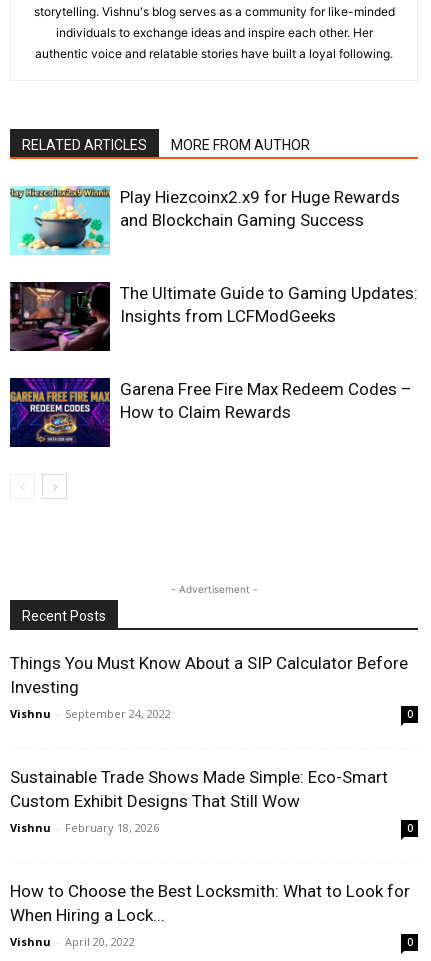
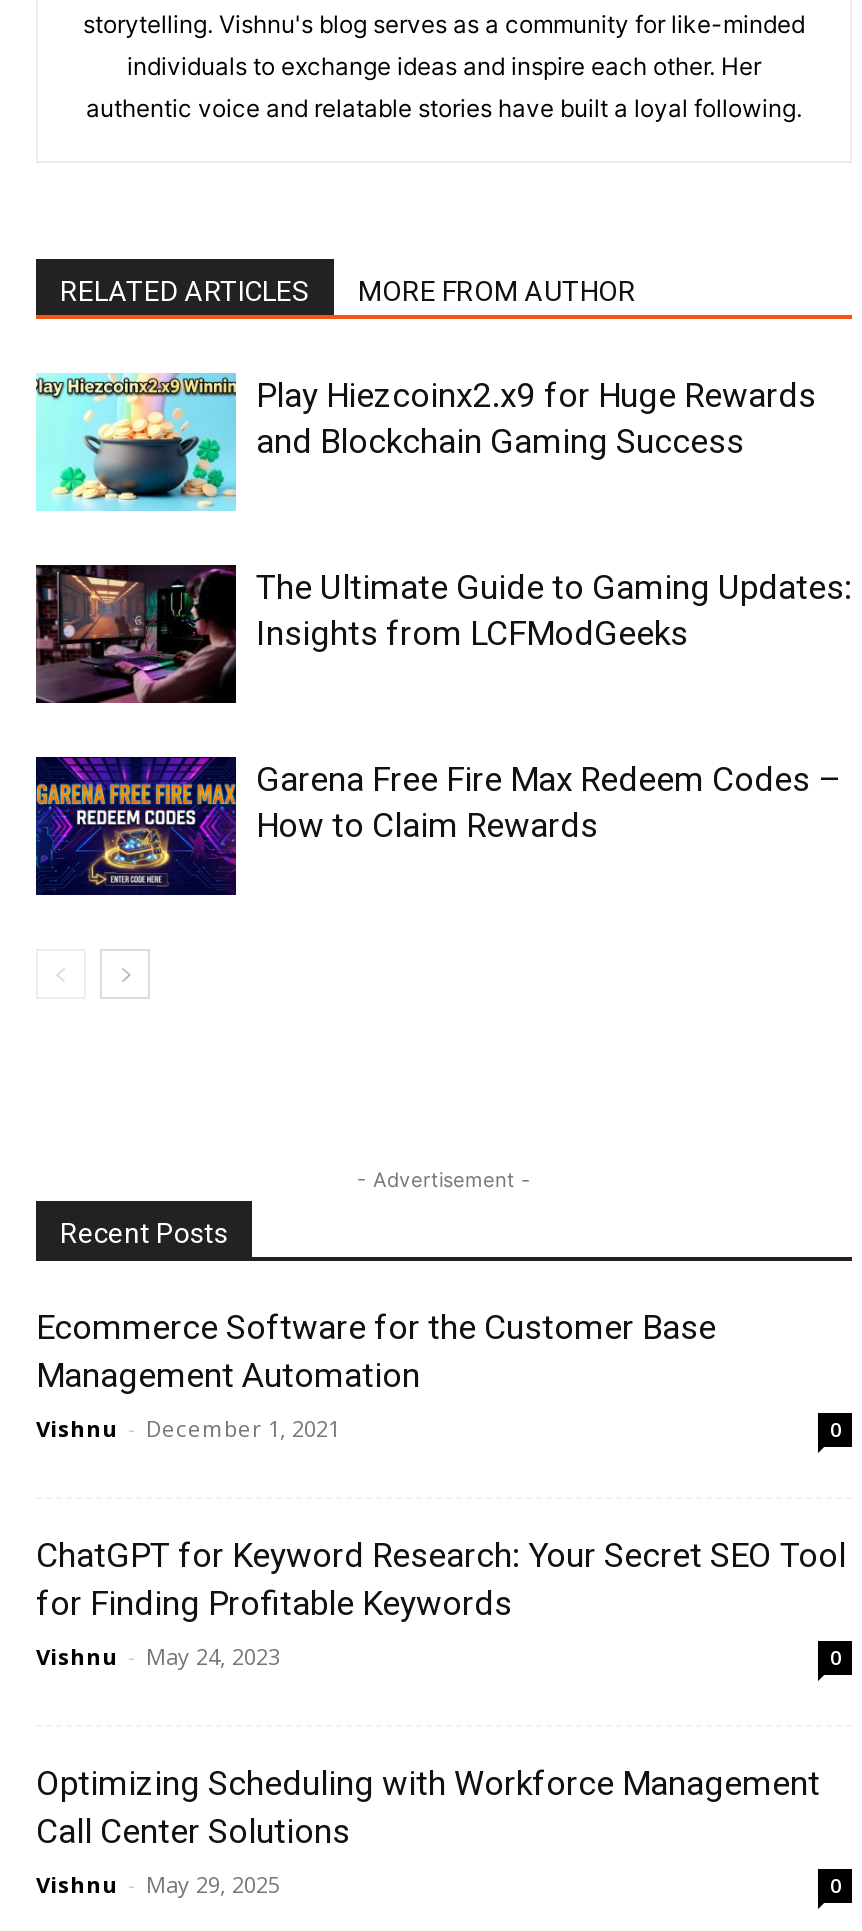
[10,653,408,721] Things You Must Know About a SIP Calculator Before | Investing | Vishnu - September 24, 2022 -> [36,1307,716,1443] Ecommerce Software for the Customer Base | Management Automation | Vishnu - December 1, 2021
[10,767,388,835] Sustainable Trade Shows Made Simple: Eco-Smart | Custom Exhibit Designs That Still Wow | Vishnu - February 18, 2026 -> [36,1535,846,1671] ChatGPT for Keyword Research: Your Secret SEO Tool | for Finding Profitable Keywords | Vishnu - May 24, 2023
[10,881,410,949] How to Choose the Best Locksmith: What to Look for | When Hiring a Lock... | Vishnu - April 20, 2022 -> [36,1763,820,1899] Optimizing Scheduling with Workforce Management | Call Center Solutions | Vishnu - May 29, 2025

